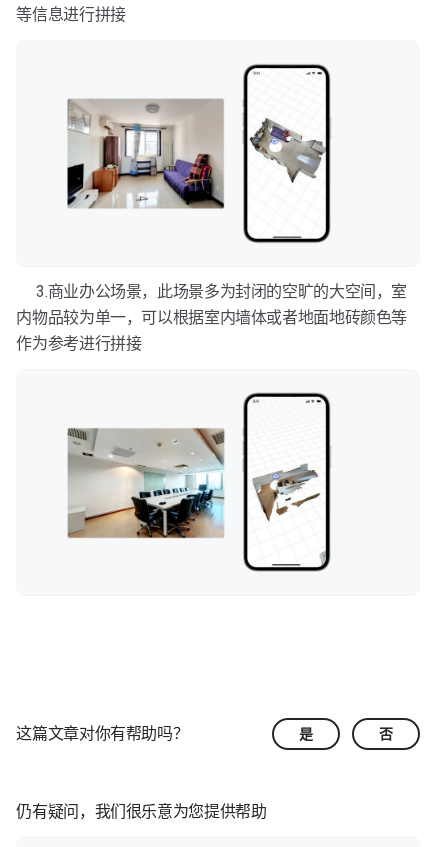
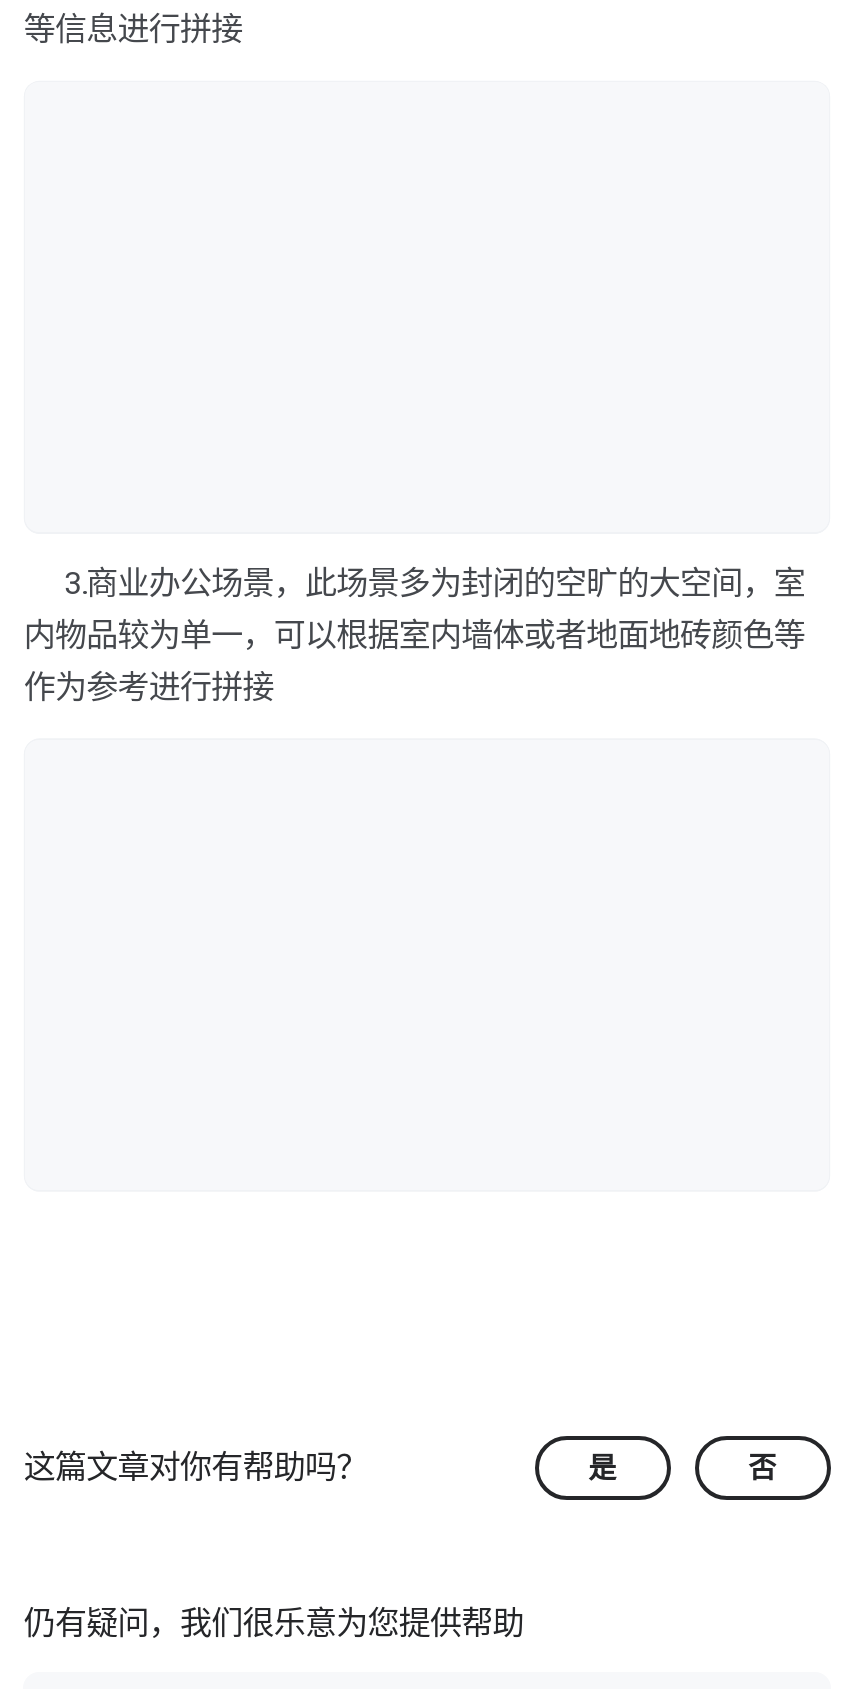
[242,63,332,244] [image] -> none
[66,98,225,210] [image] -> none
[242,392,332,572] [image] -> none
[67,427,225,539] [image] -> none

